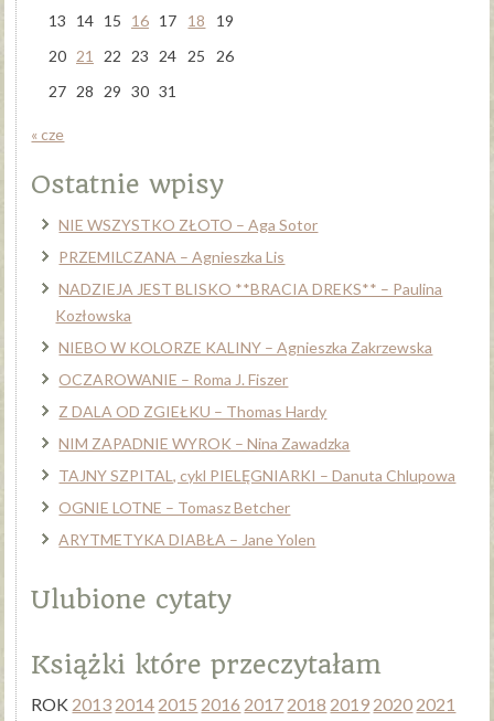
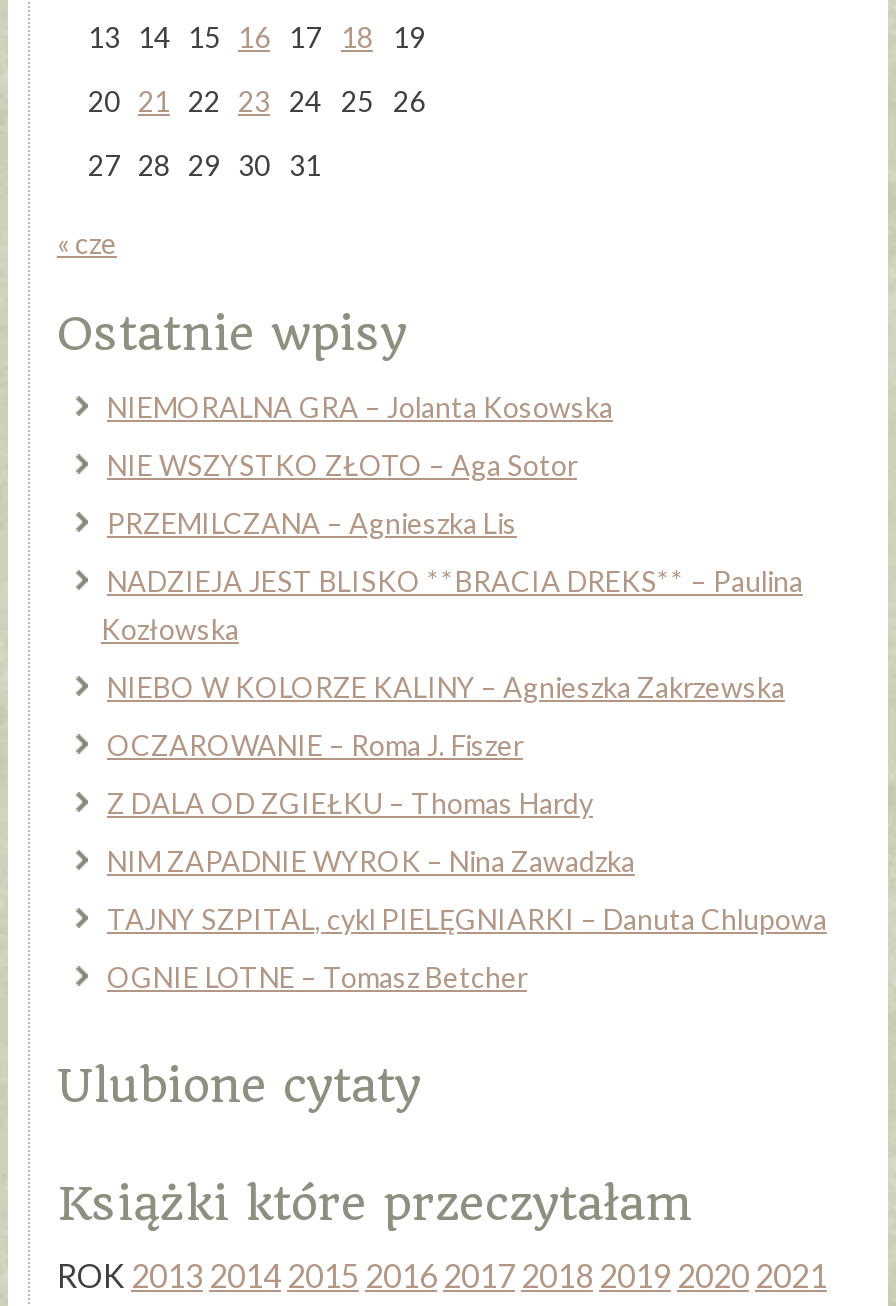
none -> [107,390,613,424] NIEMORALNA GRA – Jolanta Kosowska
moved [56,215,456,517] -> [101,448,827,994]: NIE WSZYSTKO ZŁOTO – Aga Sotor | PRZEMILCZANA – Agnieszka Lis | NADZIEJA JEST BLISKO **BRACIA DREKS** – Paulina | ... | TAJNY SZPITAL, cykl PIELĘGNIARKI – Danuta Chlupowa | OGNIE LOTNE – Tomasz Betcher
[59,530,316,549] ARYTMETYKA DIABŁA – Jane Yolen -> none

